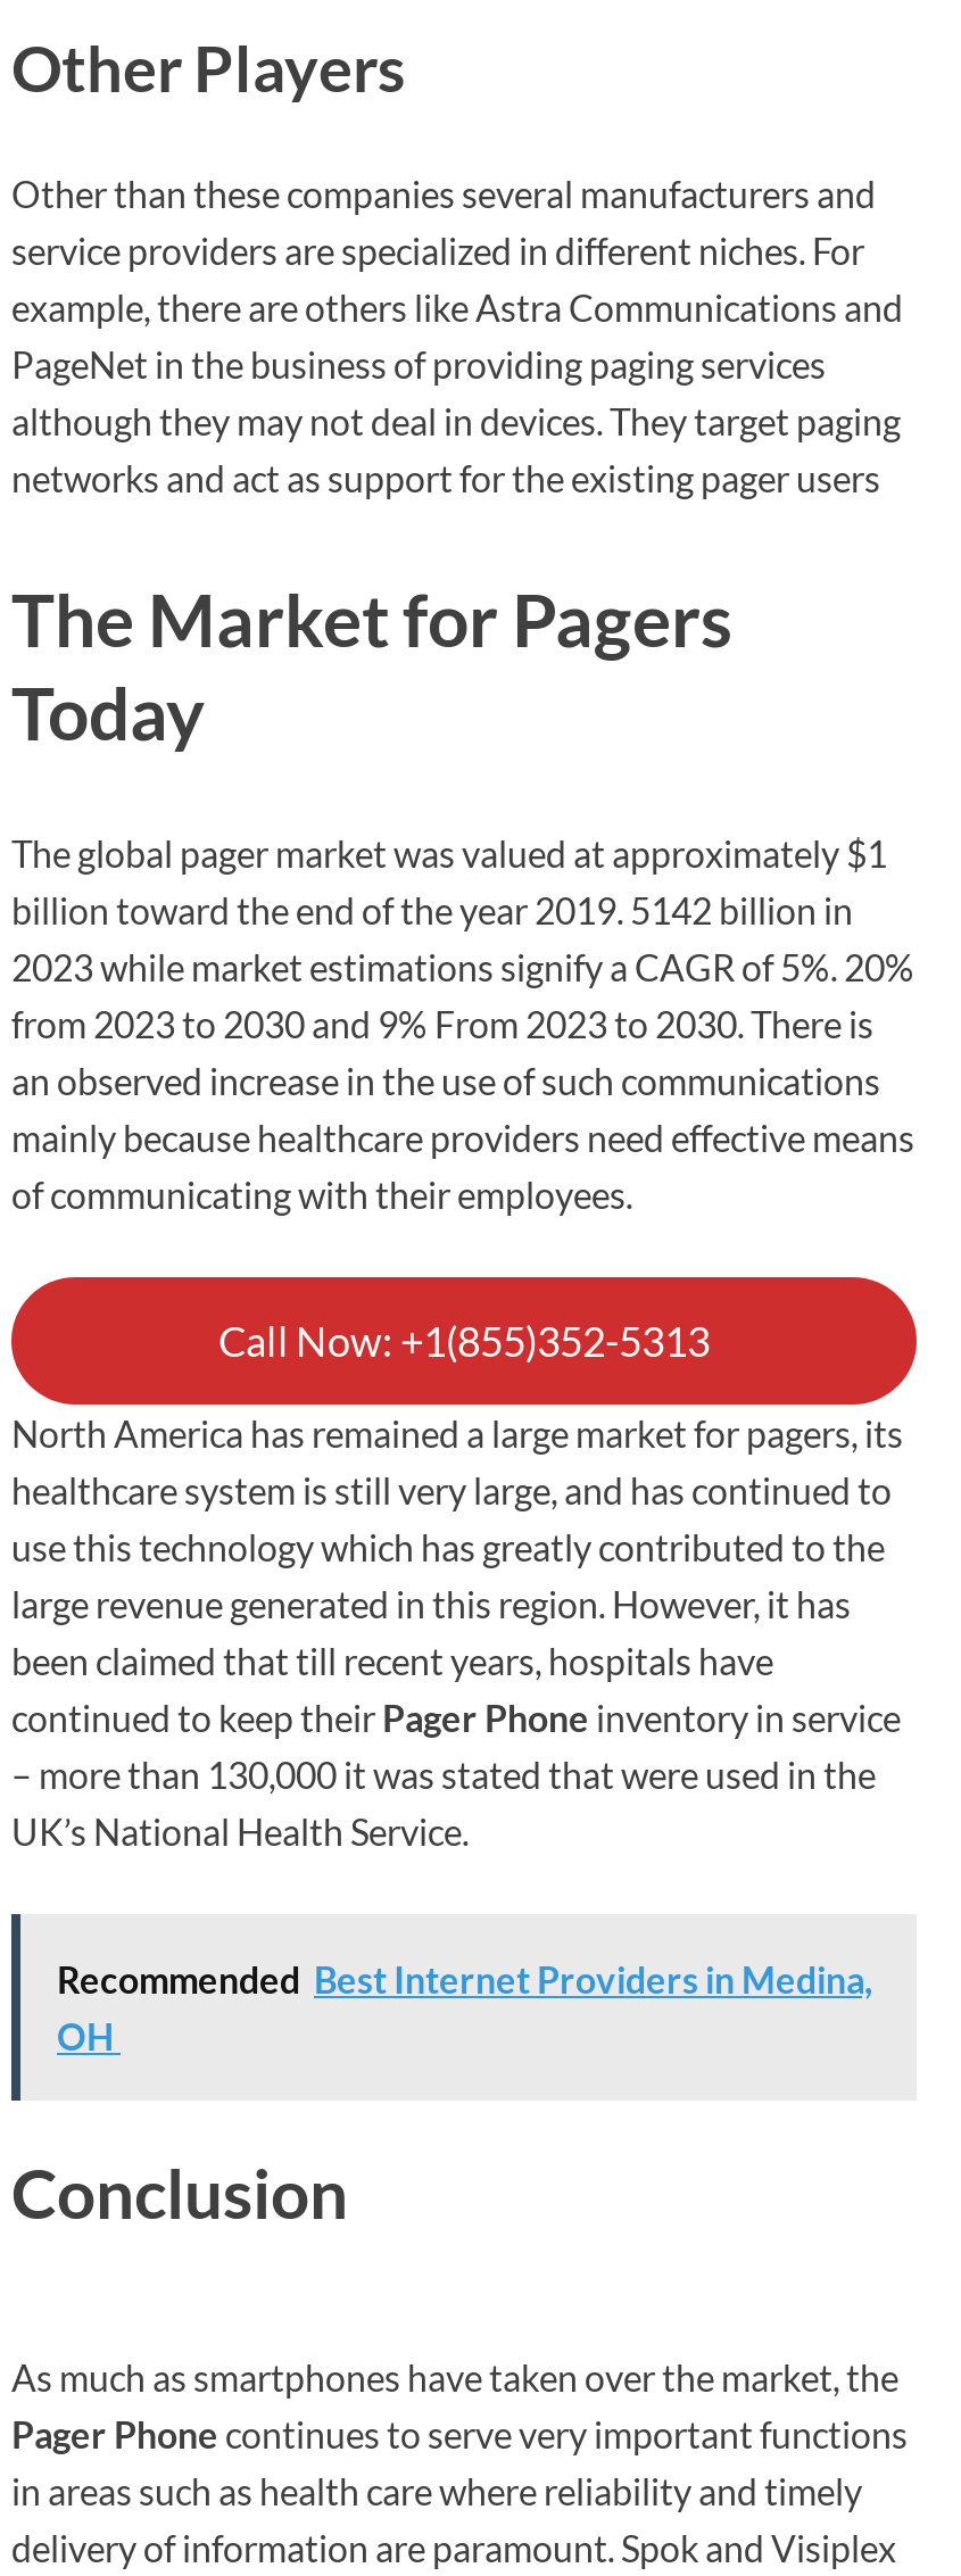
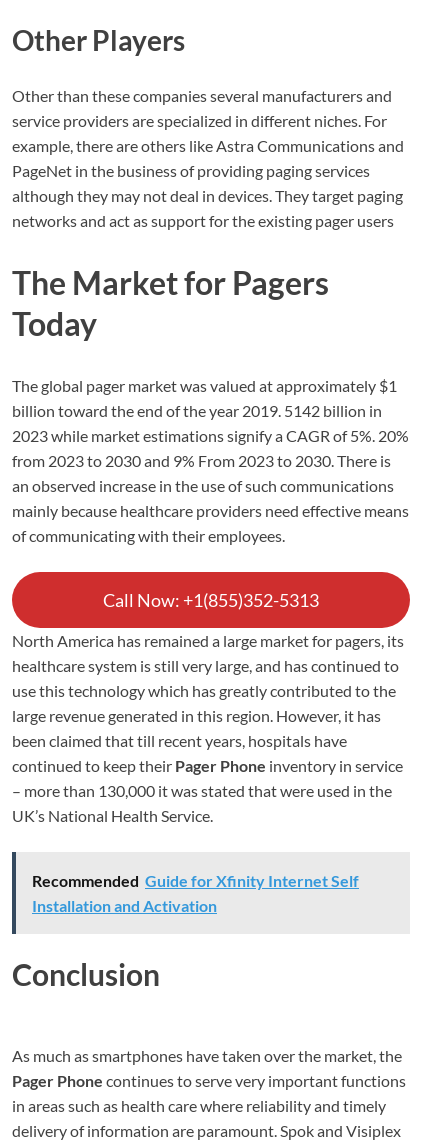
[57,1958,873,2058] Recommended Best Internet Providers in Medina, | OH -> [32,871,359,915] Recommended Guide for Xfinity Internet Self | Installation and Activation

